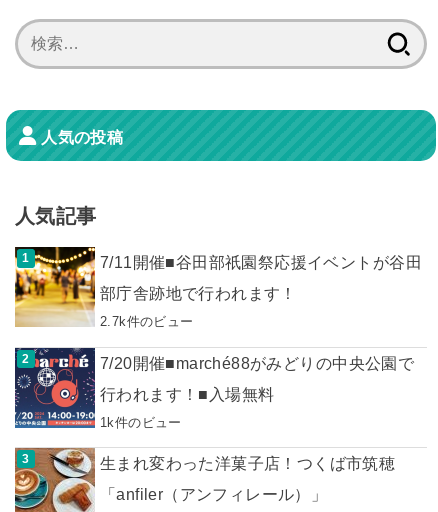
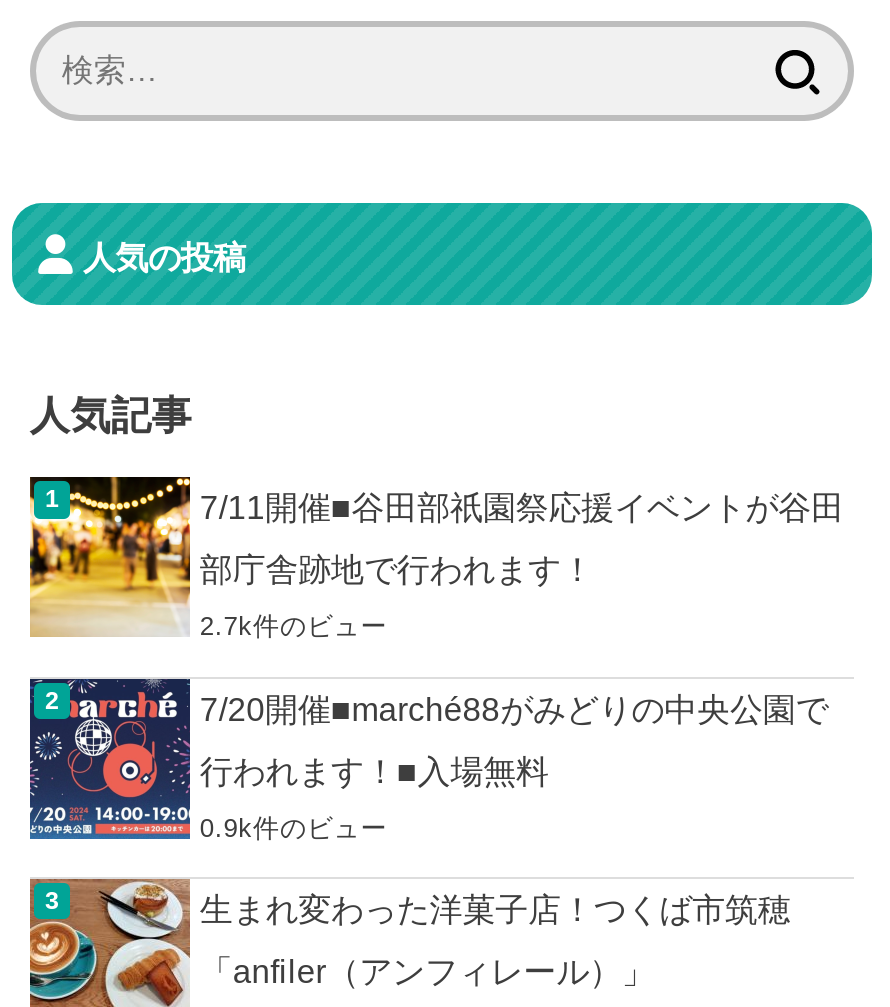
[100,415,182,430] 1k件のビュー -> [200,812,387,842] 0.9k件のビュー

